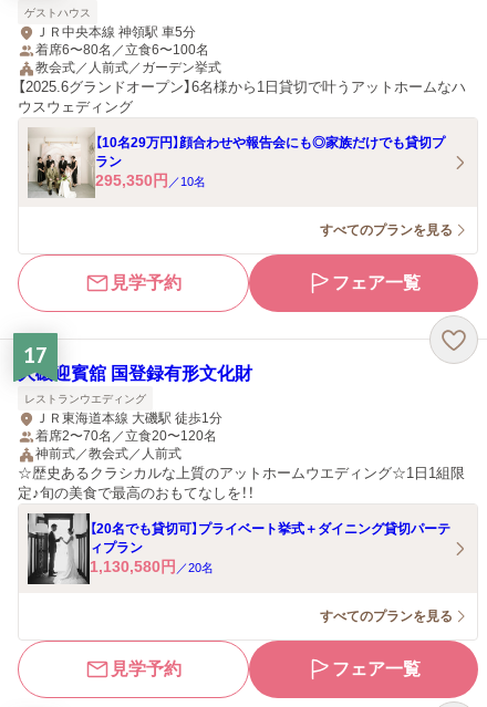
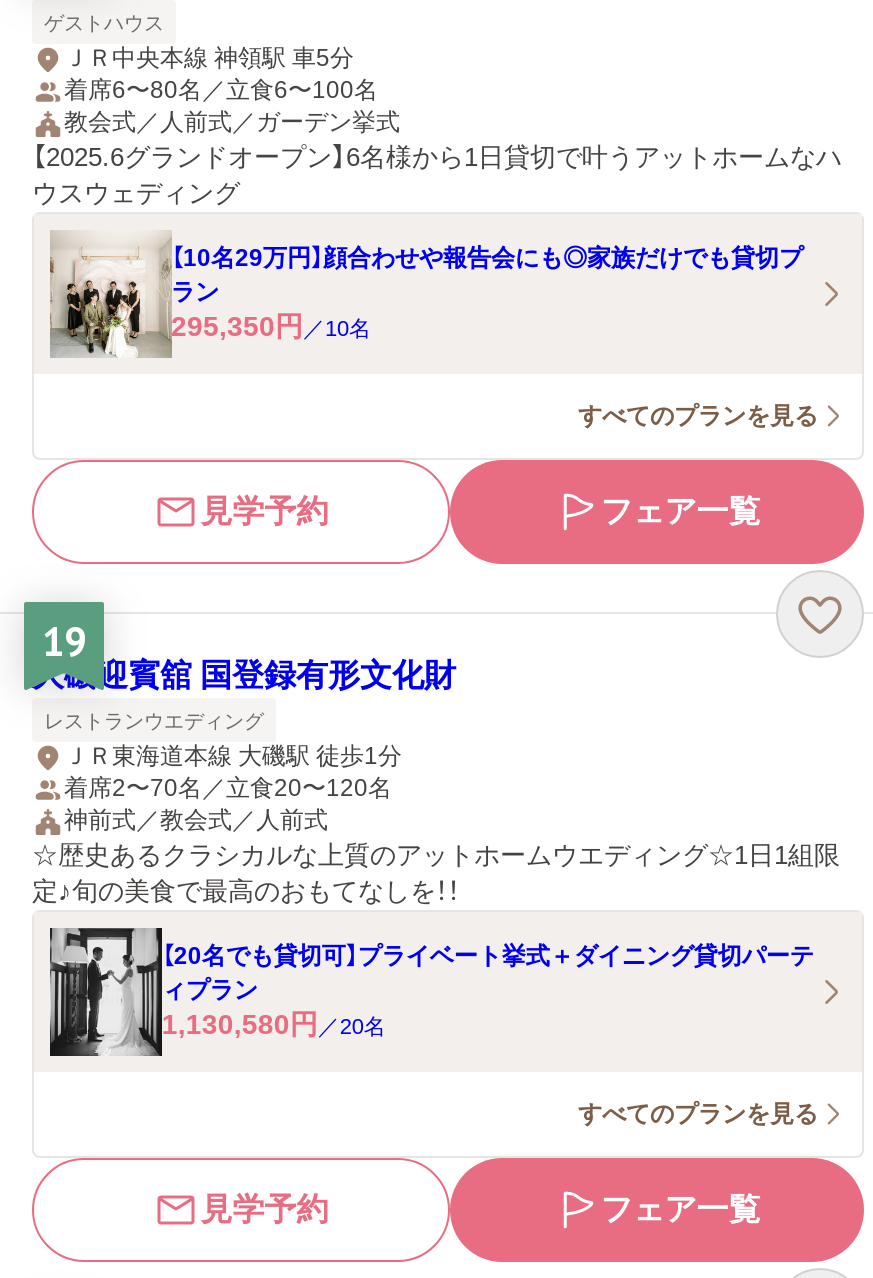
[23,341,48,370] 17 -> [42,616,86,668] 19

